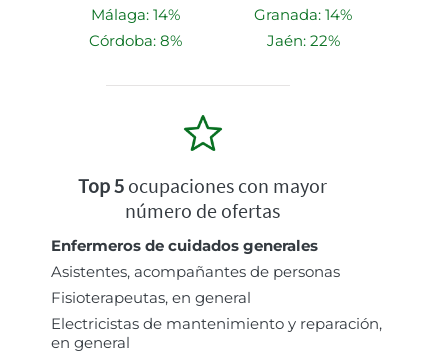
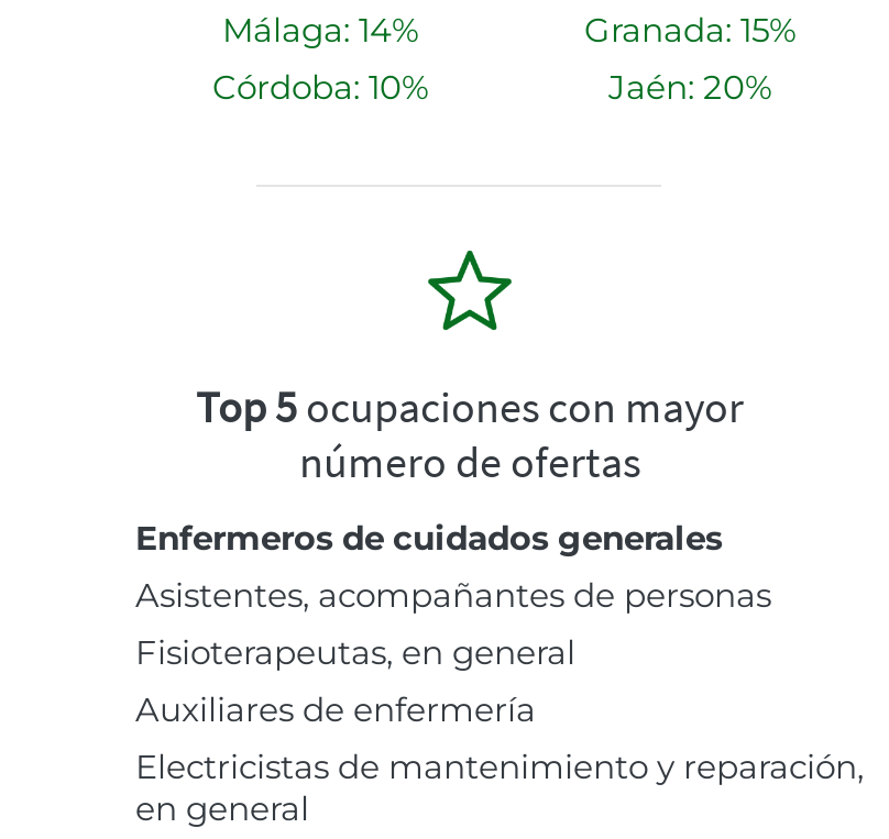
[254,5,352,24] Granada: 14% -> [584,9,795,51] Granada: 15%
[88,31,181,50] Córdoba: 8% -> [212,66,428,108] Córdoba: 10%
[266,31,339,50] Jaén: 22% -> [608,66,771,108] Jaén: 20%
none -> [135,689,536,731] Auxiliares de enfermería

